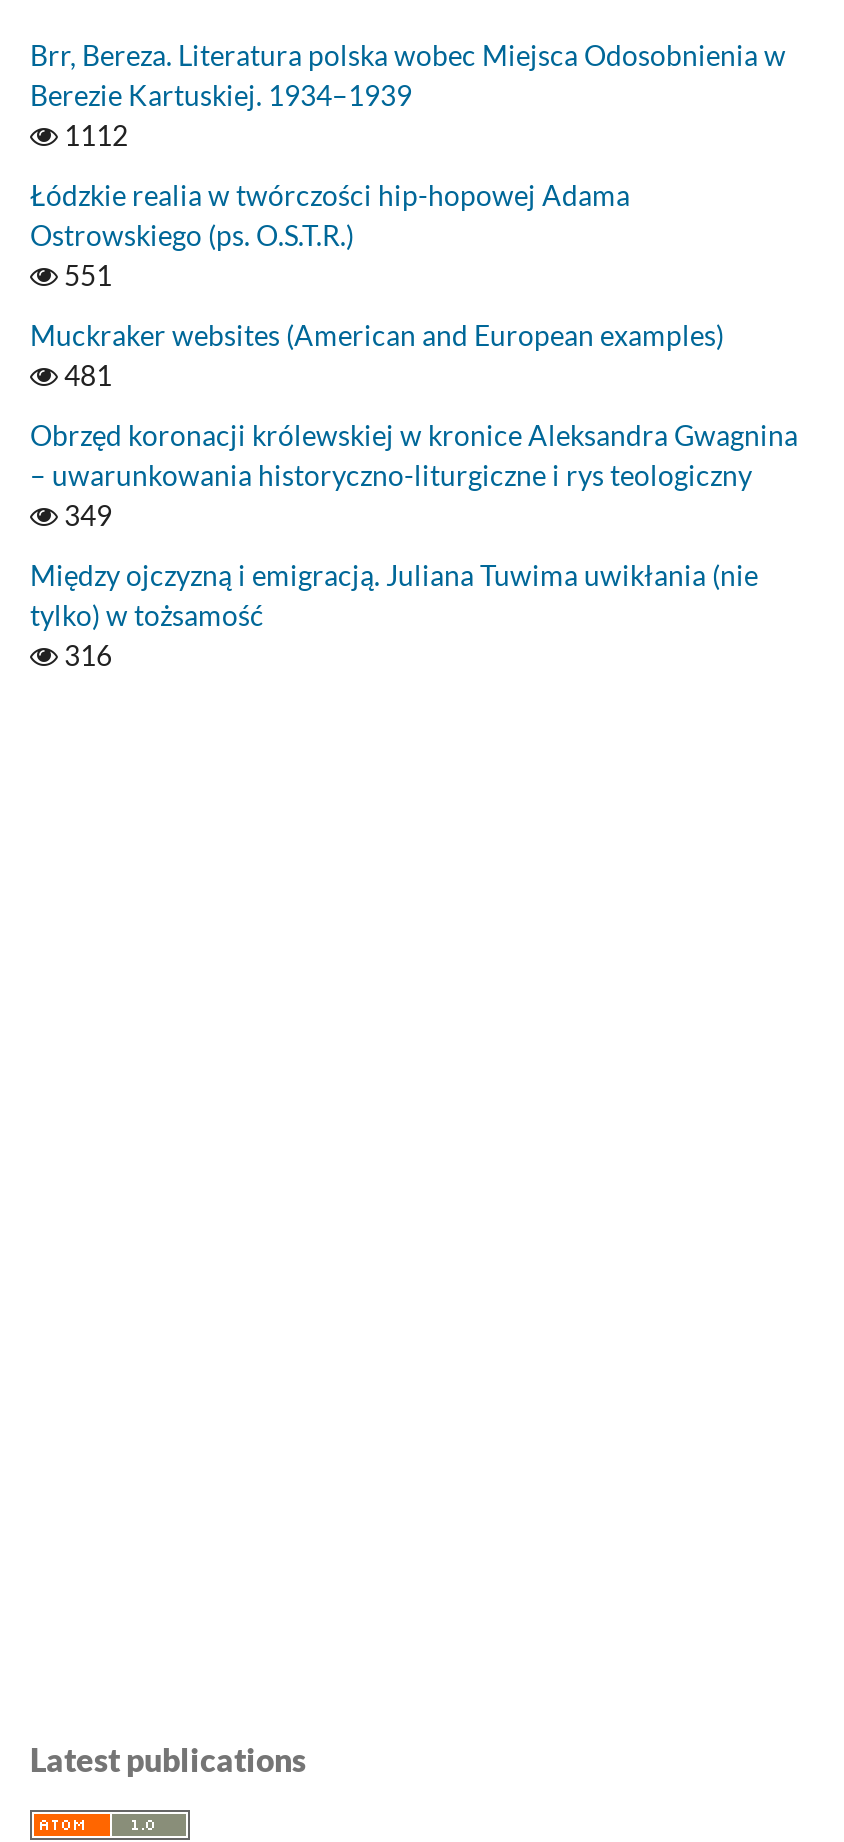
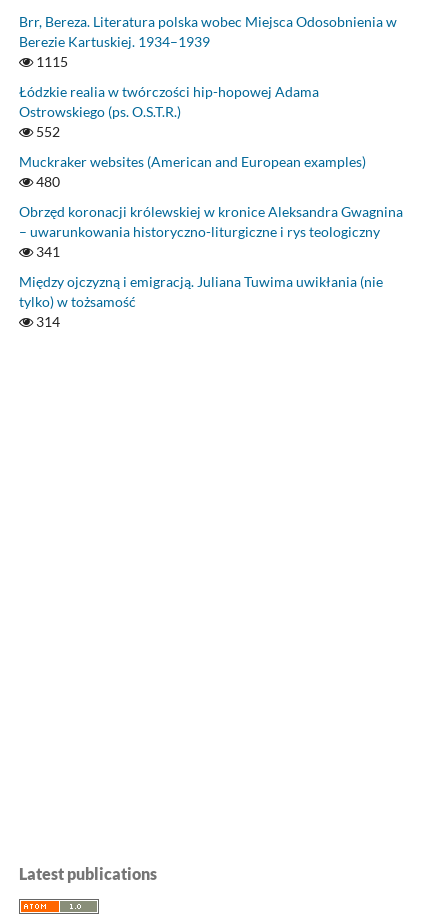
[58,118,128,152] 1112 -> [33,53,68,70] 1115
[58,258,112,292] 551 -> [33,123,60,140] 552
[58,358,112,392] 481 -> [33,173,60,190] 480
[58,498,112,532] 349 -> [33,243,60,260] 341
[58,638,112,672] 316 -> [33,313,60,330] 314

